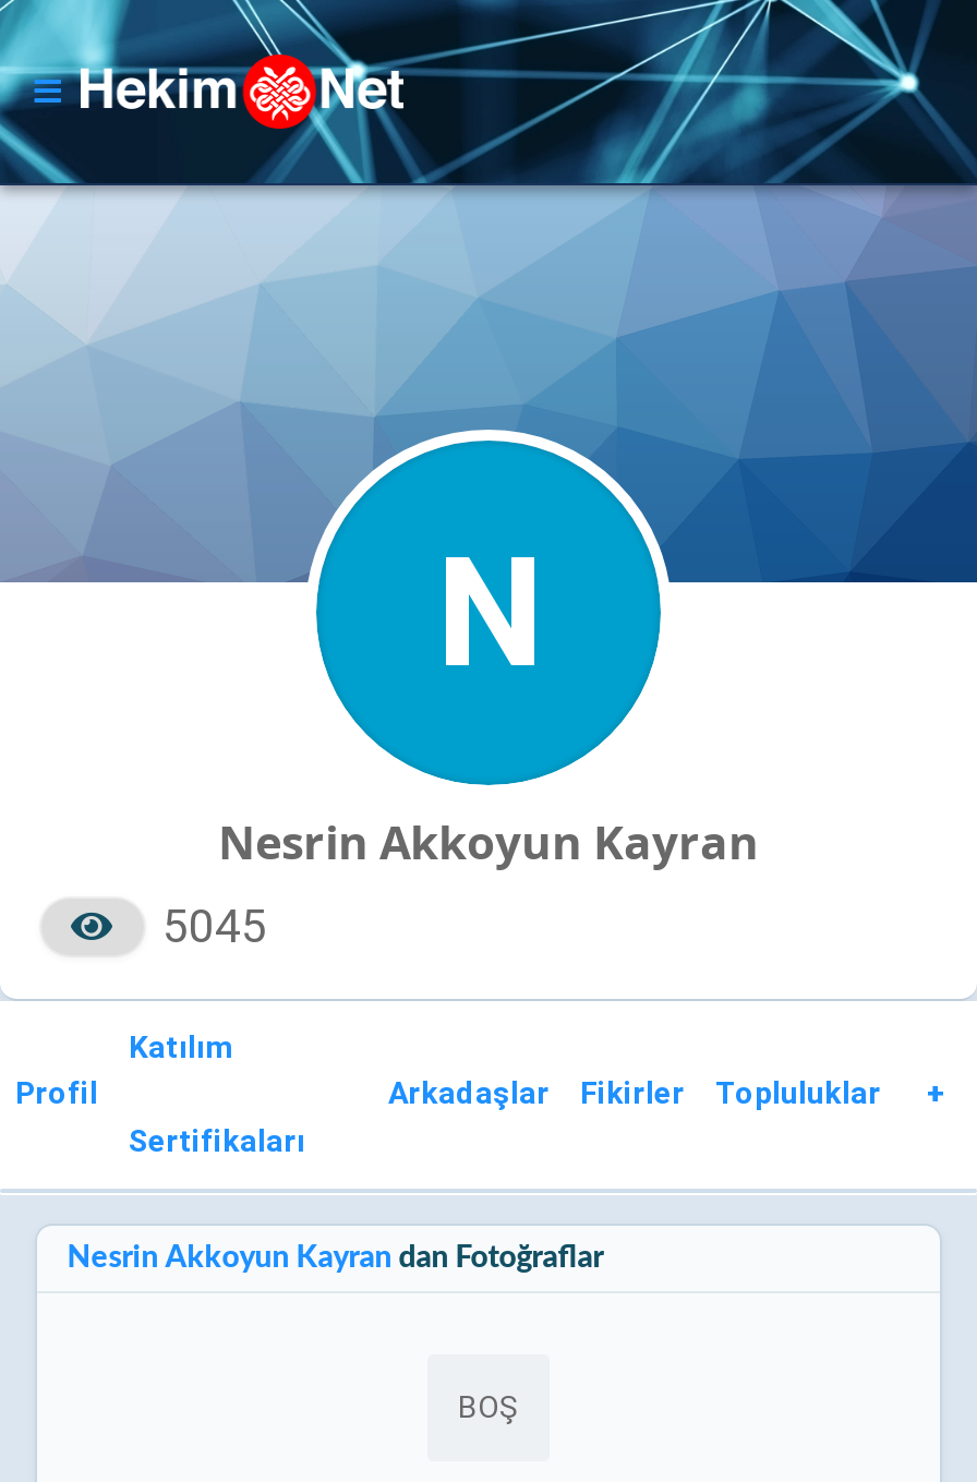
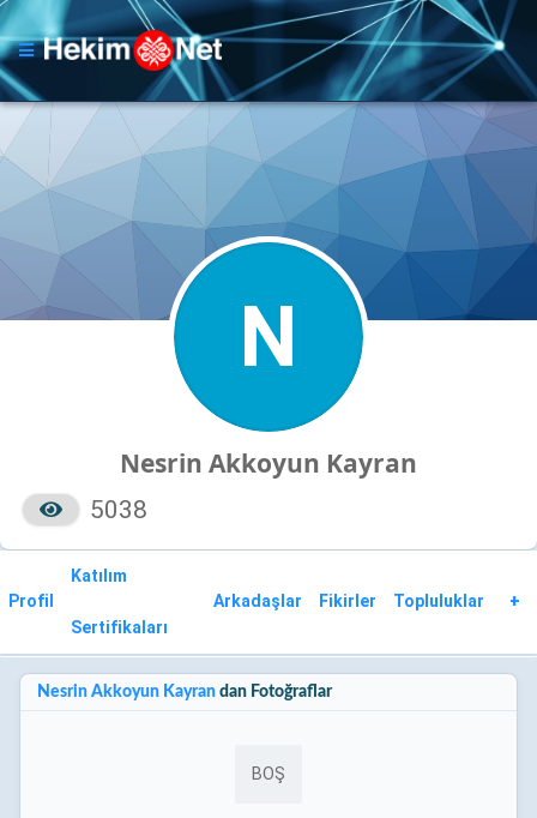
[162,902,267,954] 5045 -> [89,496,147,525] 5038

